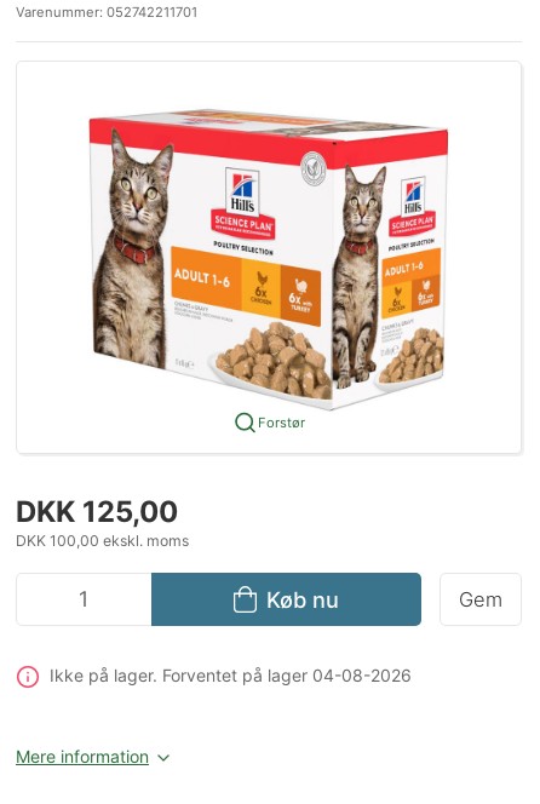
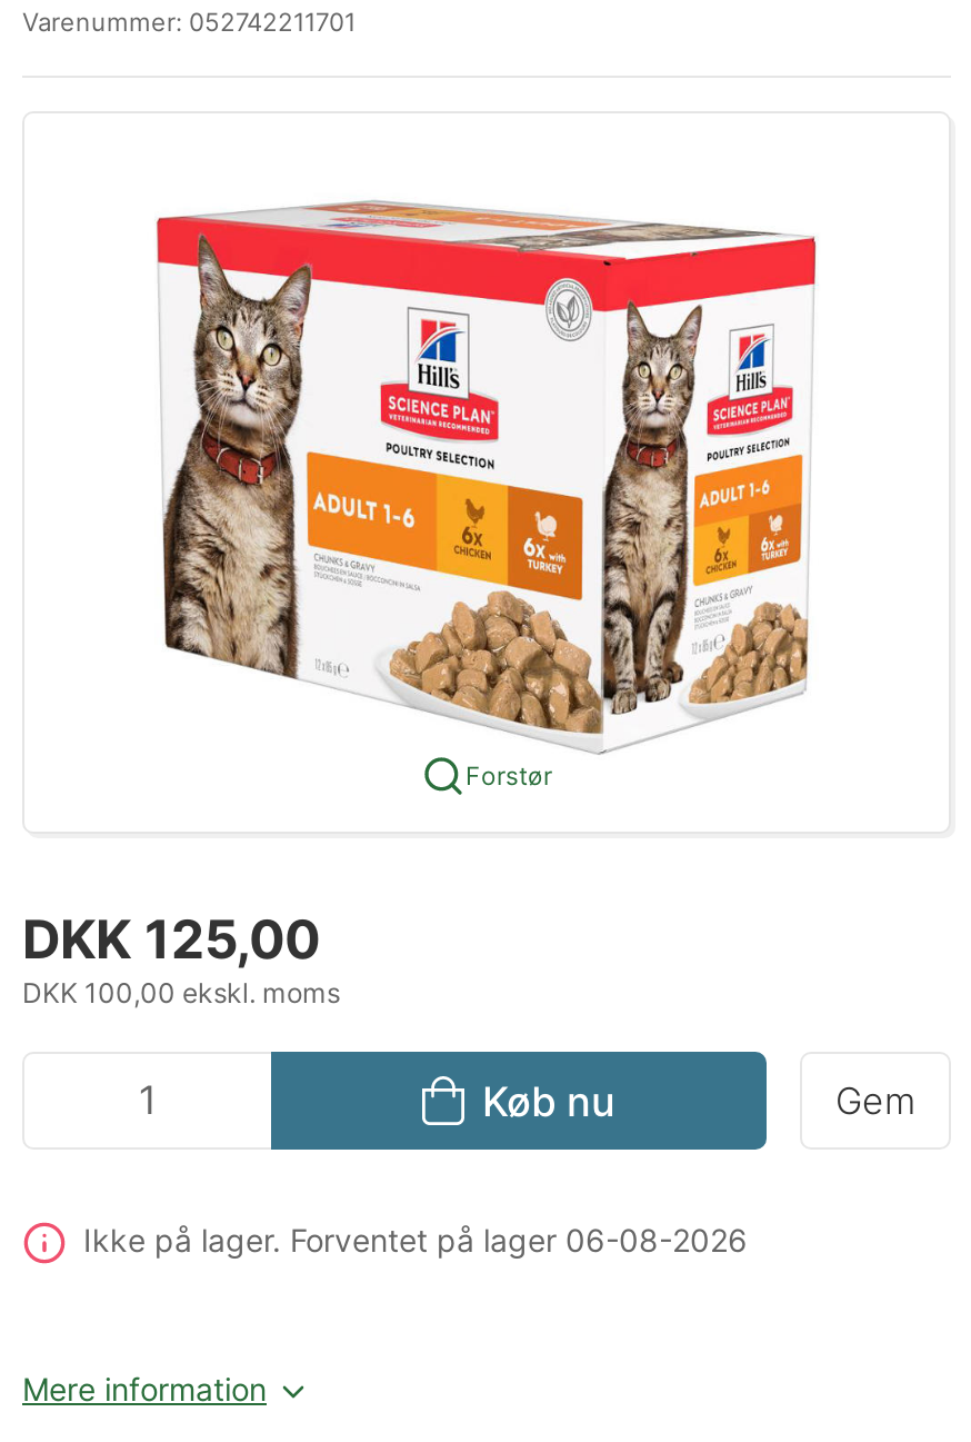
[49,665,411,685] Ikke på lager. Forventet på lager 04-08-2026 -> [83,1220,748,1258] Ikke på lager. Forventet på lager 06-08-2026

